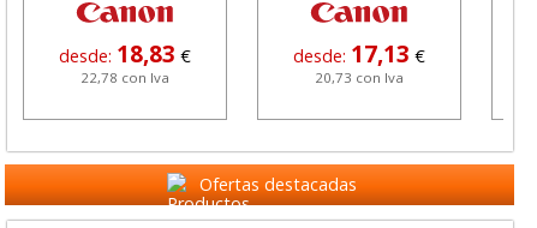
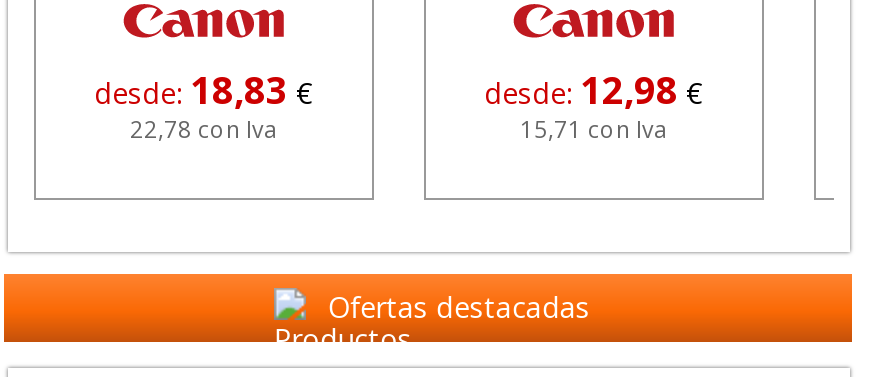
[293,39,425,87] desde: 17,13 € | 20,73 con Iva -> [484,65,704,145] desde: 12,98 € | 15,71 con Iva

